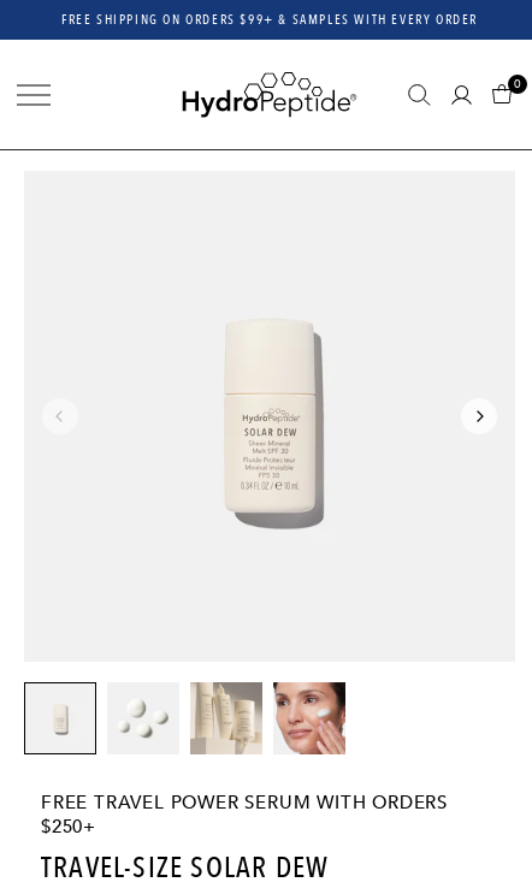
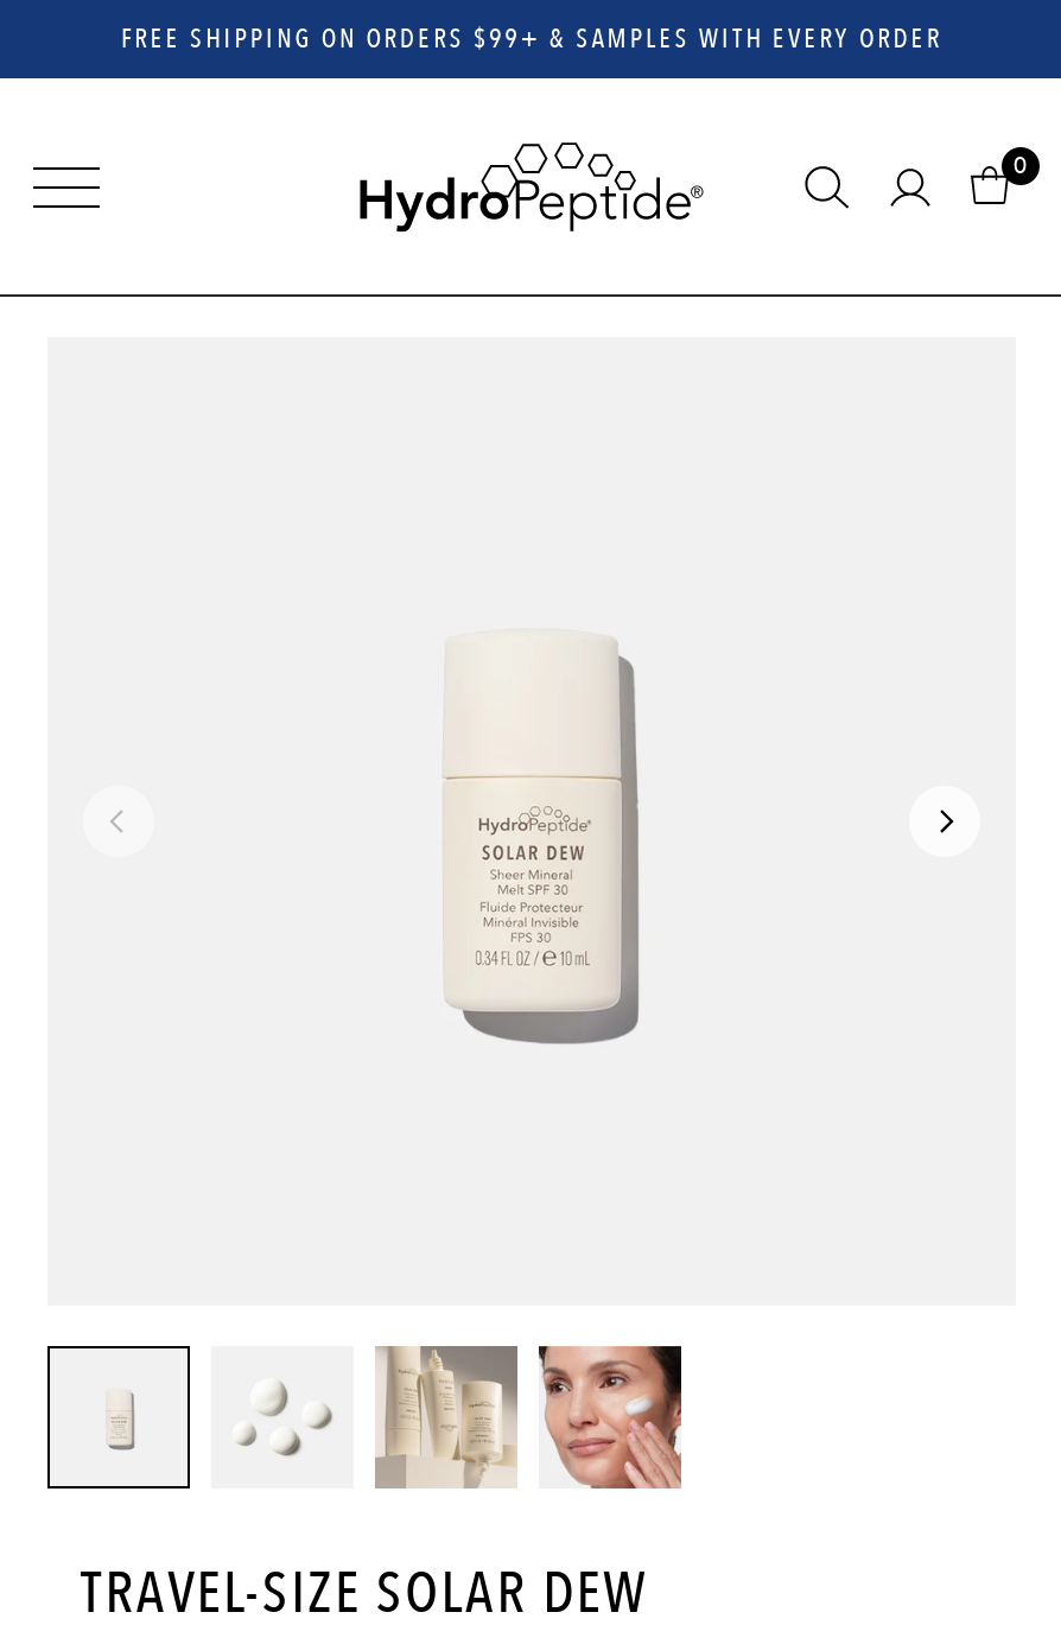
[41,791,448,839] FREE TRAVEL POWER SERUM WITH ORDERS | $250+ -> none

